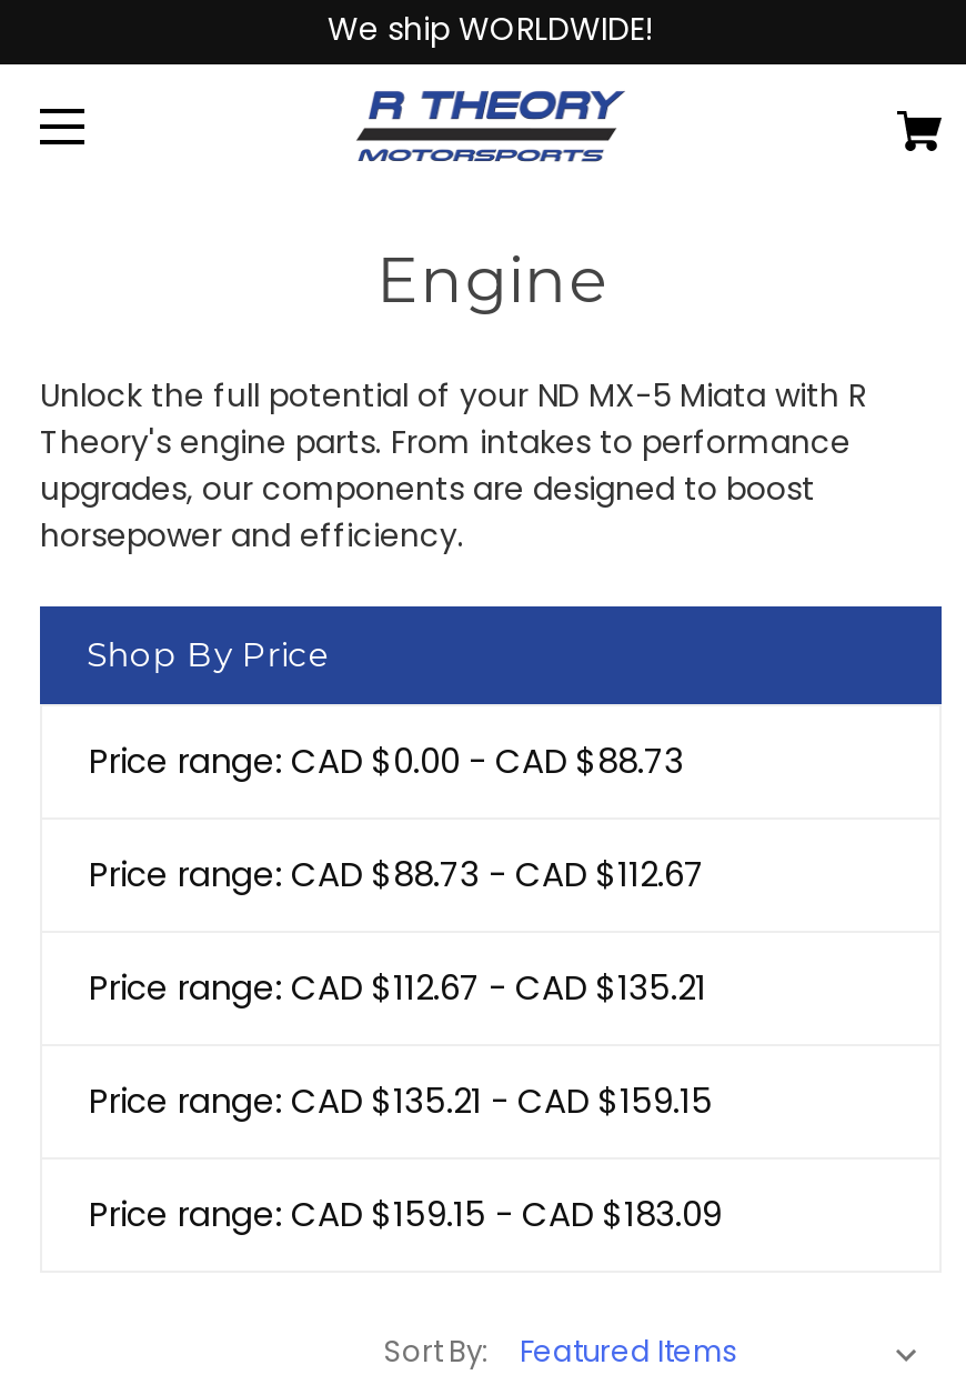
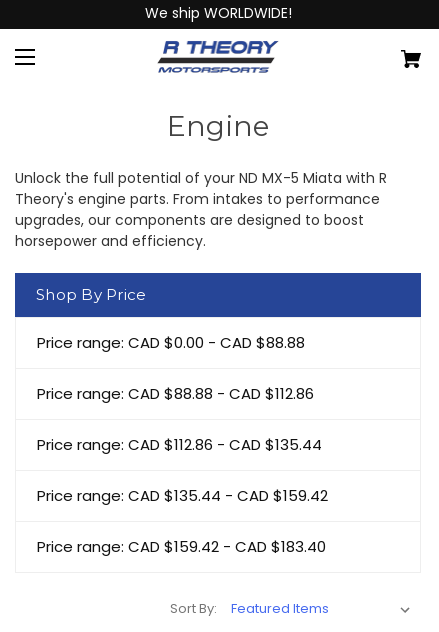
[89,737,684,784] Price range: CAD $0.00 - CAD $88.73 -> [37,332,305,353] Price range: CAD $0.00 - CAD $88.88
[89,851,704,897] Price range: CAD $88.73 - CAD $112.67 -> [37,383,314,404] Price range: CAD $88.88 - CAD $112.86
[89,964,706,1010] Price range: CAD $112.67 - CAD $135.21 -> [37,434,322,455] Price range: CAD $112.86 - CAD $135.44
[89,1077,713,1124] Price range: CAD $135.21 - CAD $159.15 -> [37,485,328,506] Price range: CAD $135.44 - CAD $159.42
[89,1190,722,1237] Price range: CAD $159.15 - CAD $183.09 -> [37,536,326,557] Price range: CAD $159.42 - CAD $183.40

